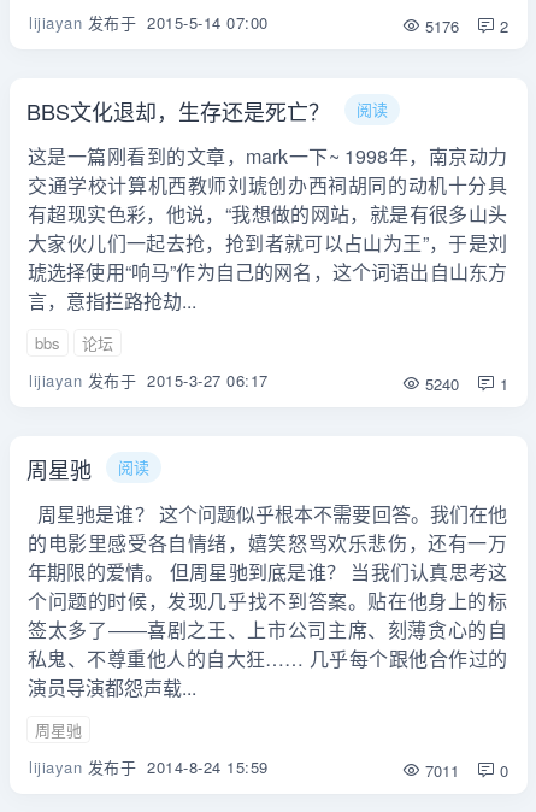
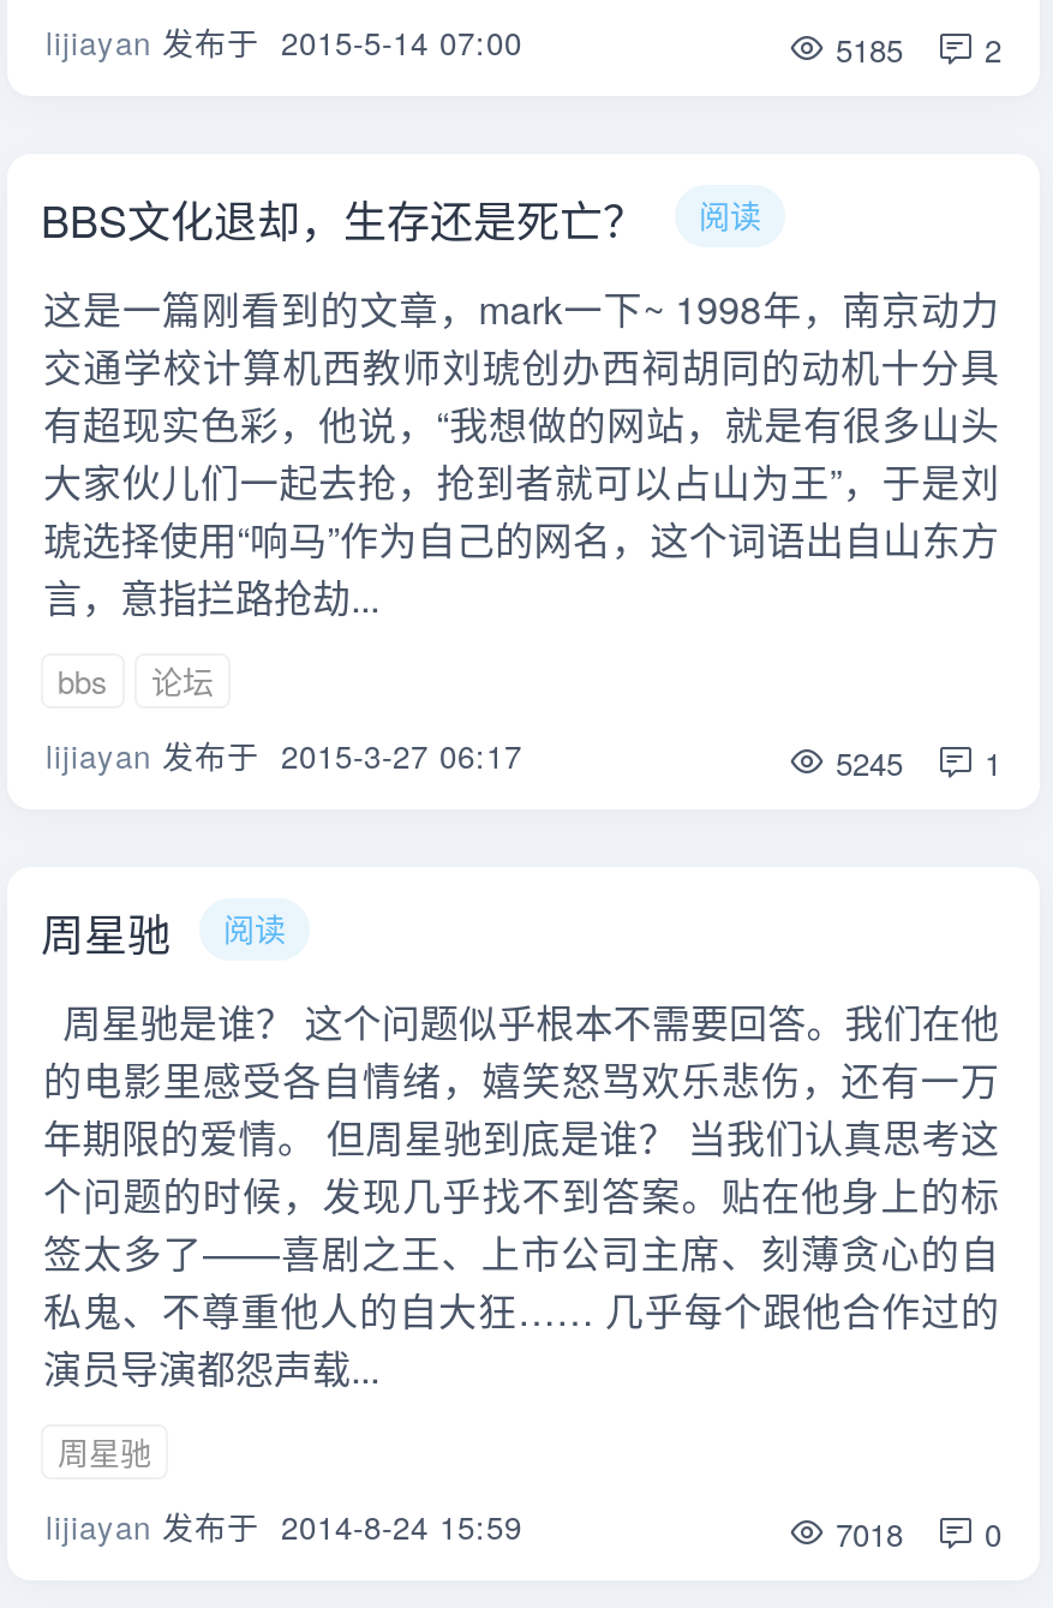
[420,14,508,37] 5176 2 -> [826,25,1001,71] 5185 2
[420,372,508,395] 5240 1 -> [826,739,1001,784] 5245 1
[420,759,459,781] 7011 -> [826,1510,903,1555] 7018

